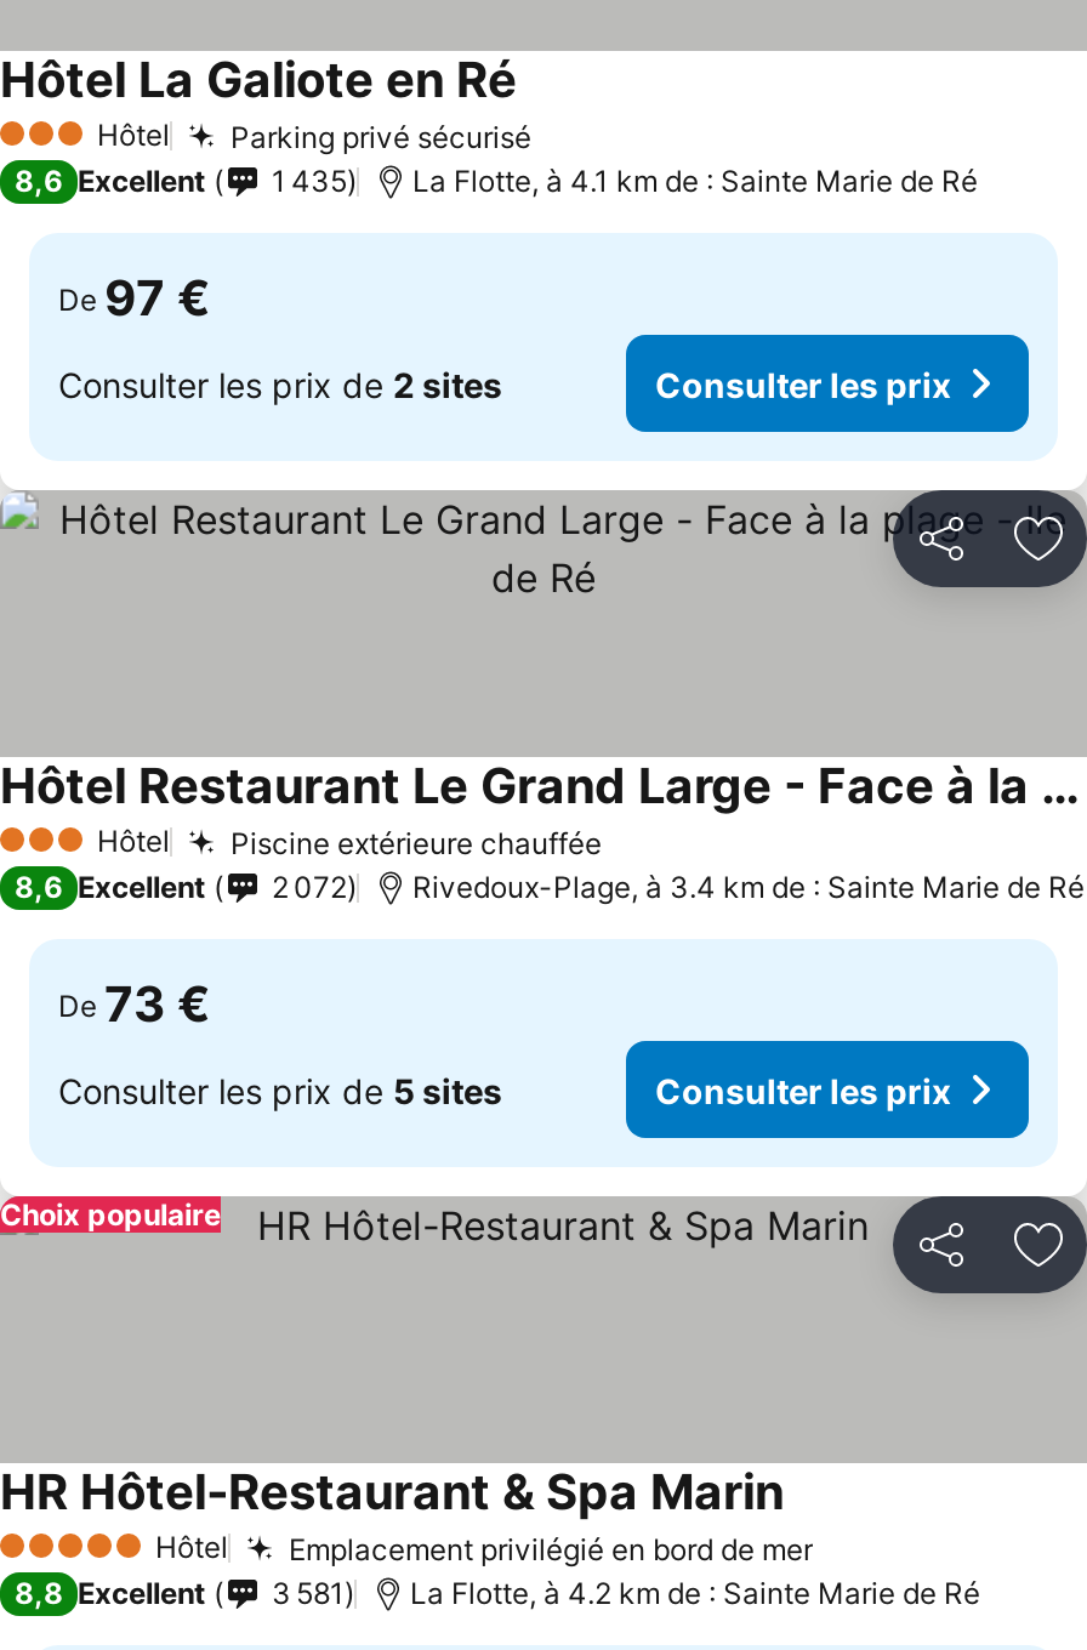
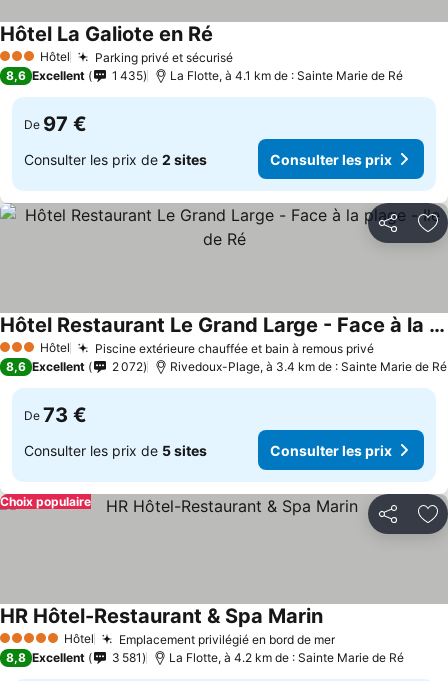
[231,118,531,154] Parking privé sécurisé -> [95,49,233,64] Parking privé et sécurisé
[231,824,602,860] Piscine extérieure chauffée -> [95,340,374,355] Piscine extérieure chauffée et bain à remous privé

